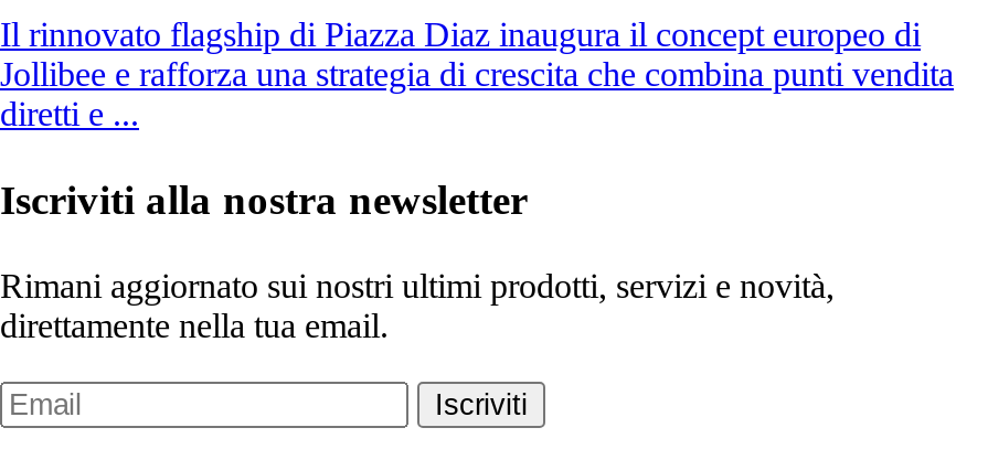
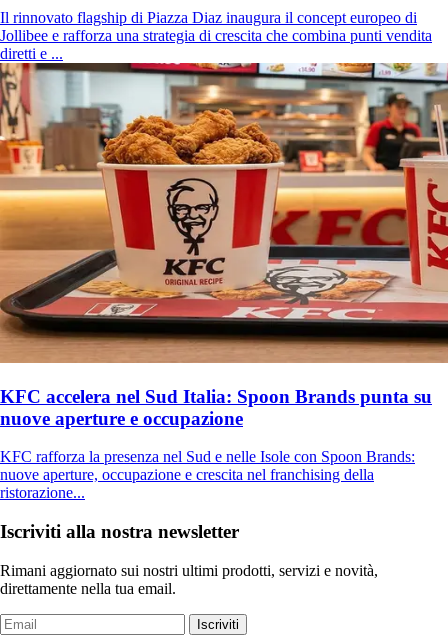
none -> [0,62,445,501] [image] | KFC accelera nel Sud Italia: Spoon Brands punta su | nuove aperture e occupazione | KFC rafforza la presenza nel Sud e nelle Isole con Spoon Brands: | nuove aperture, occupazione e crescita nel franchising della | ristorazione...

